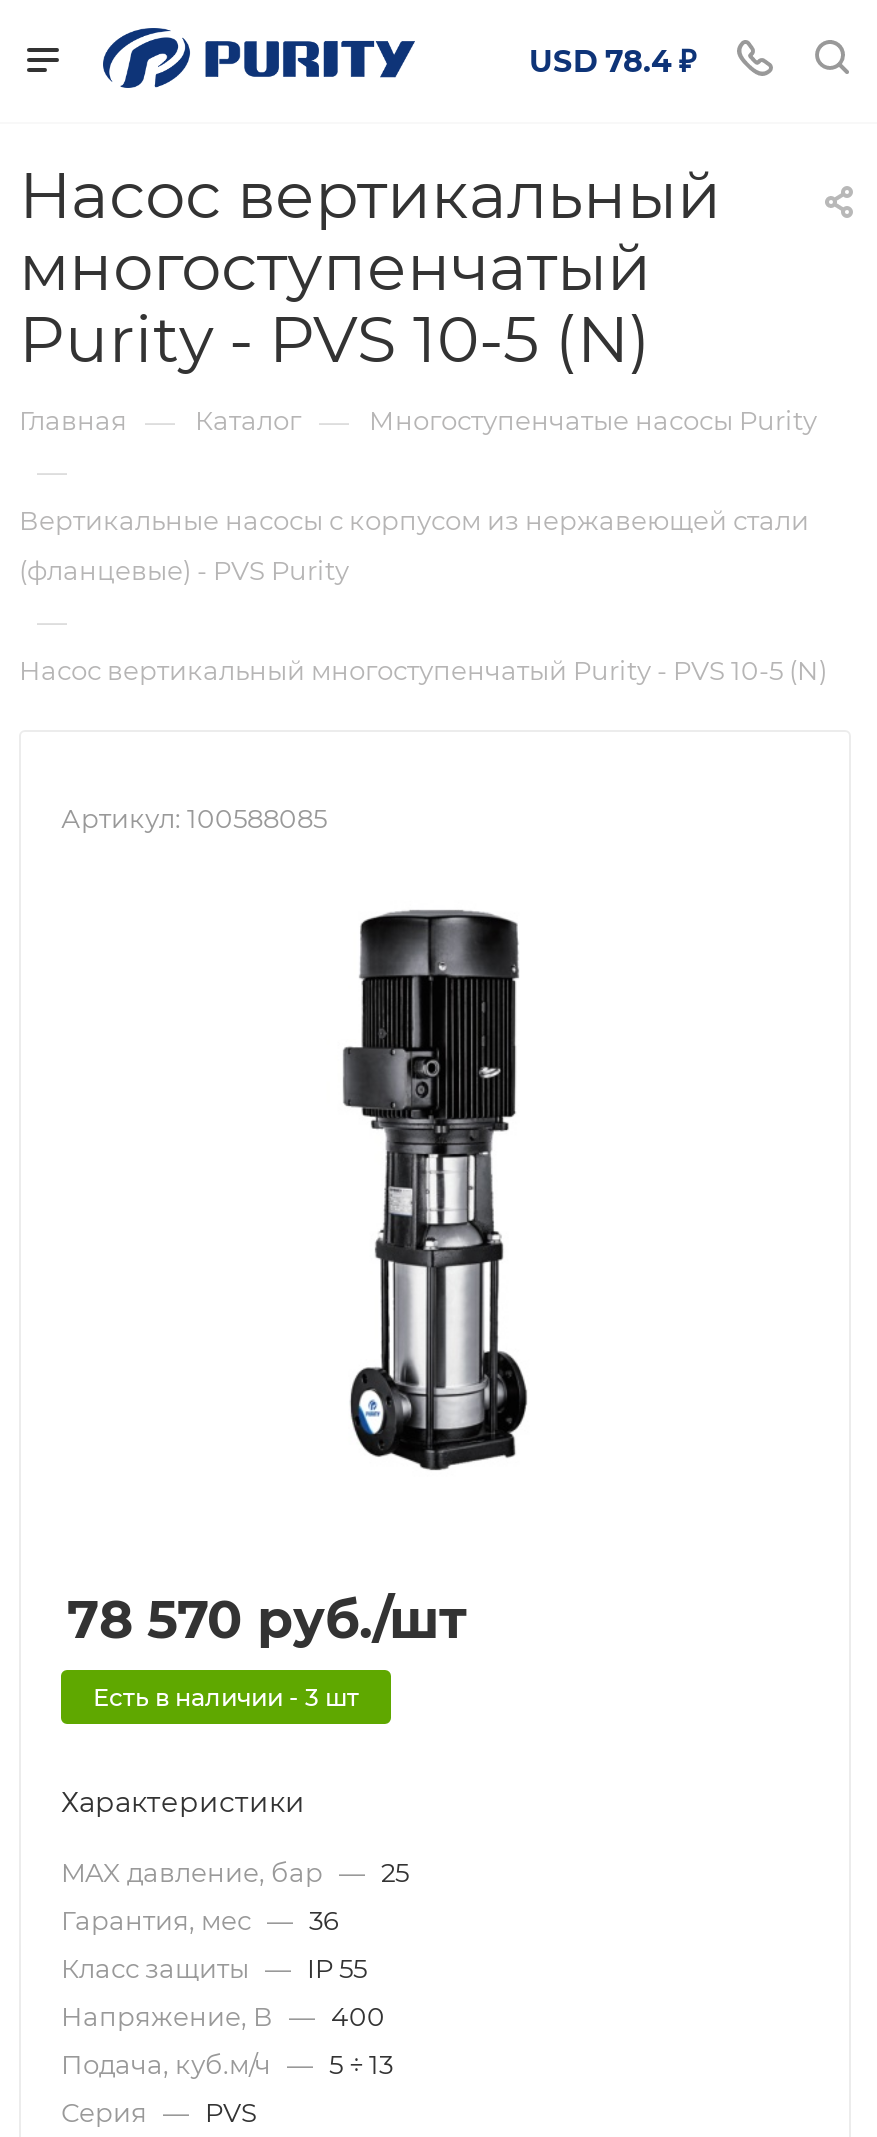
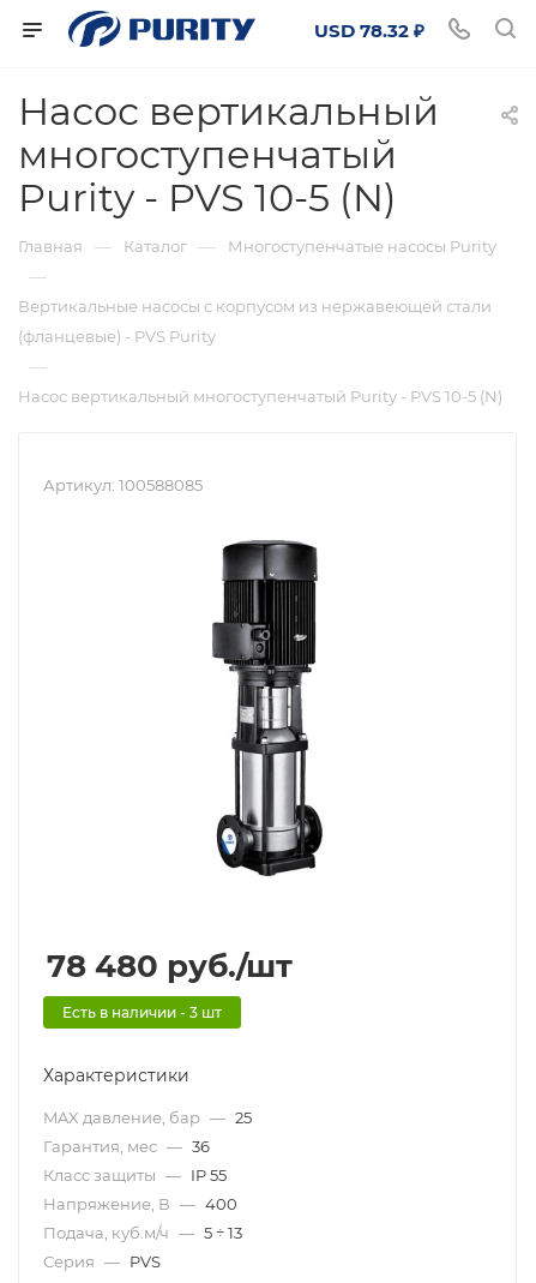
[529,42,697,80] USD 78.4 ₽ -> [314,19,424,42] USD 78.32 ₽
[67,1588,467,1652] 78 570 руб./шт -> [47,947,293,985] 78 480 руб./шт

